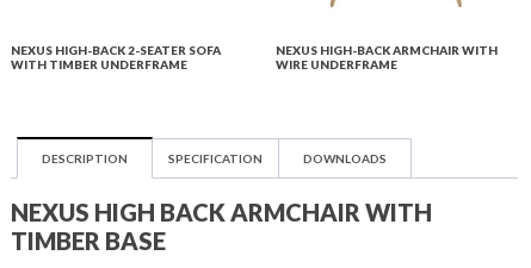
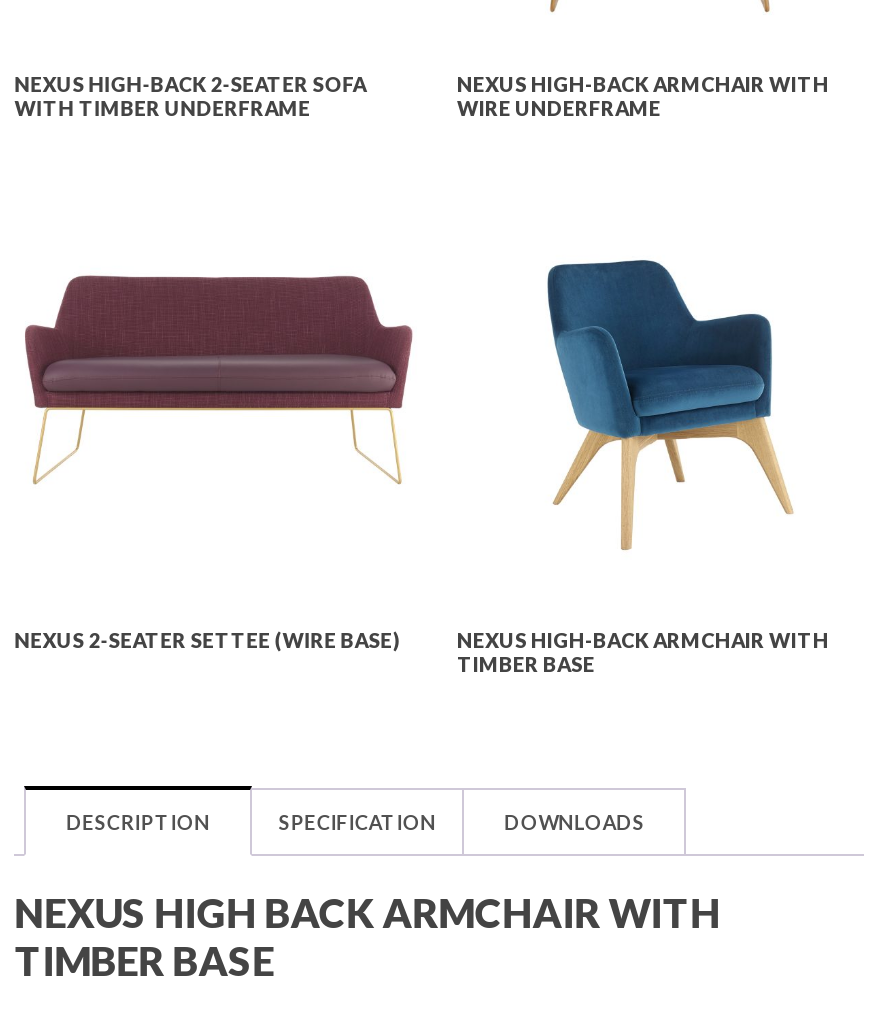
none -> [14,258,829,677] [image] | NEXUS 2-SEATER SETTEE (WIRE BASE) | NEXUS HIGH-BACK ARMCHAIR WITH | TIMBER BASE
none -> [24,274,414,486] [image]

